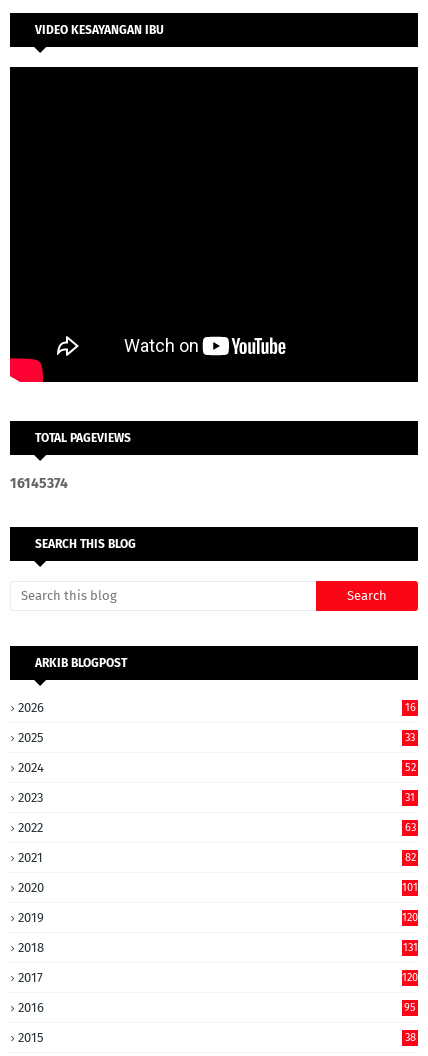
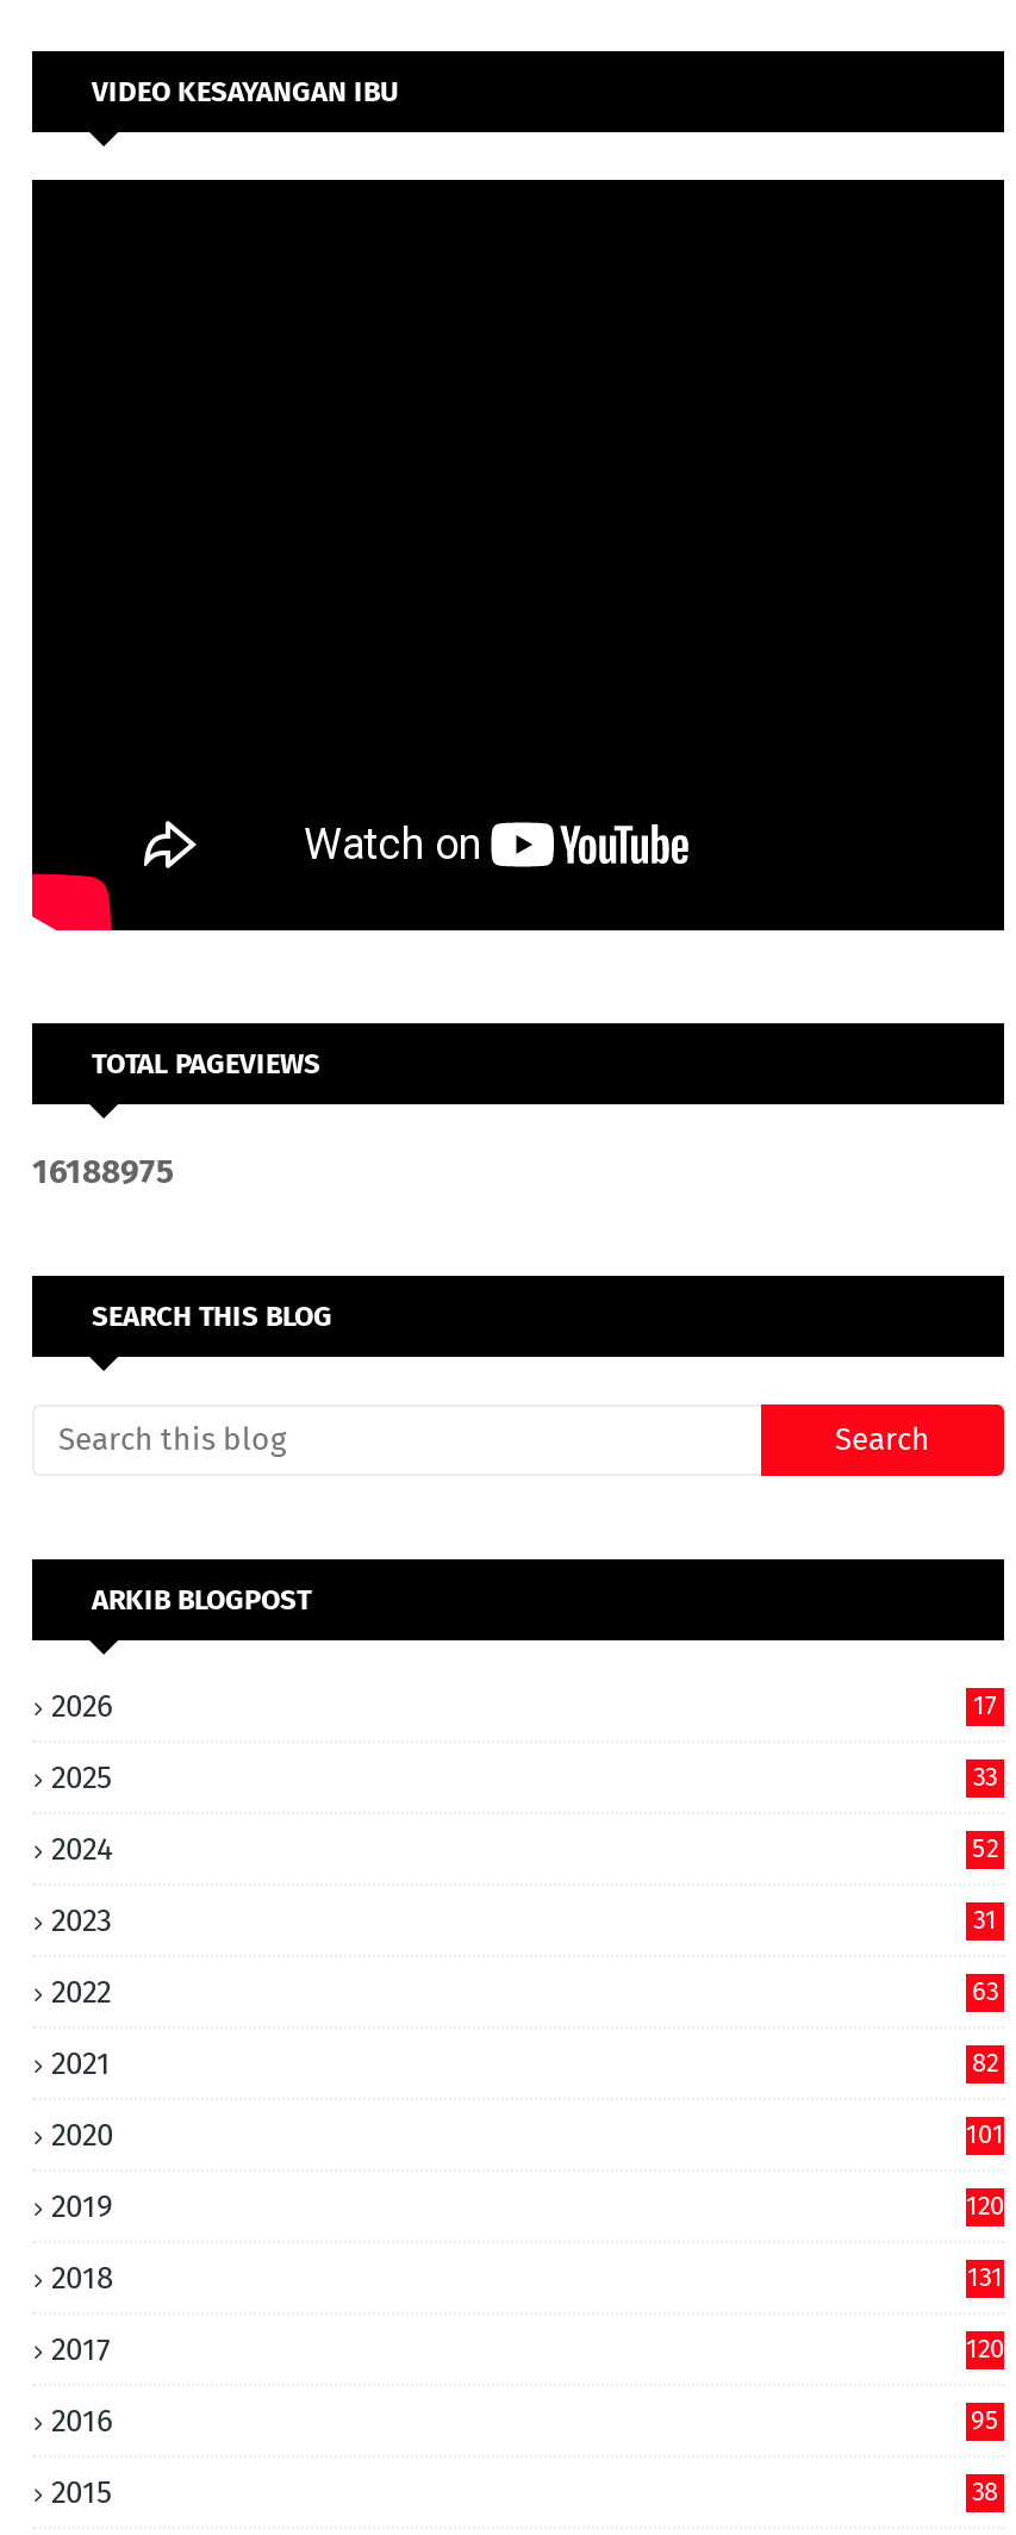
[10,475,68,492] 16145374 -> [32,1153,175,1193] 16188975
[404,701,415,714] 16 -> [973,1691,997,1722] 17

